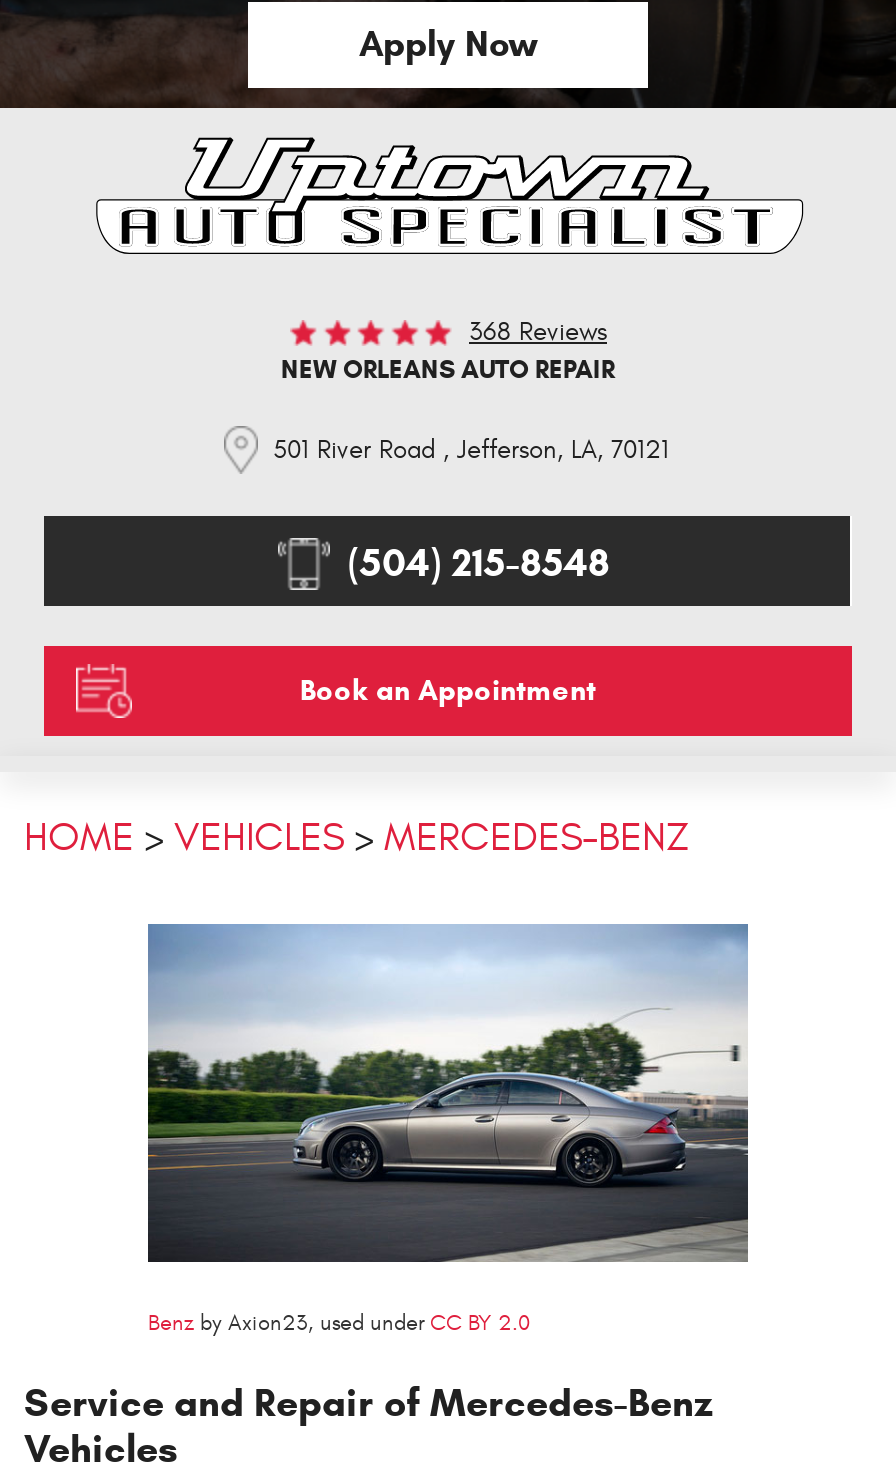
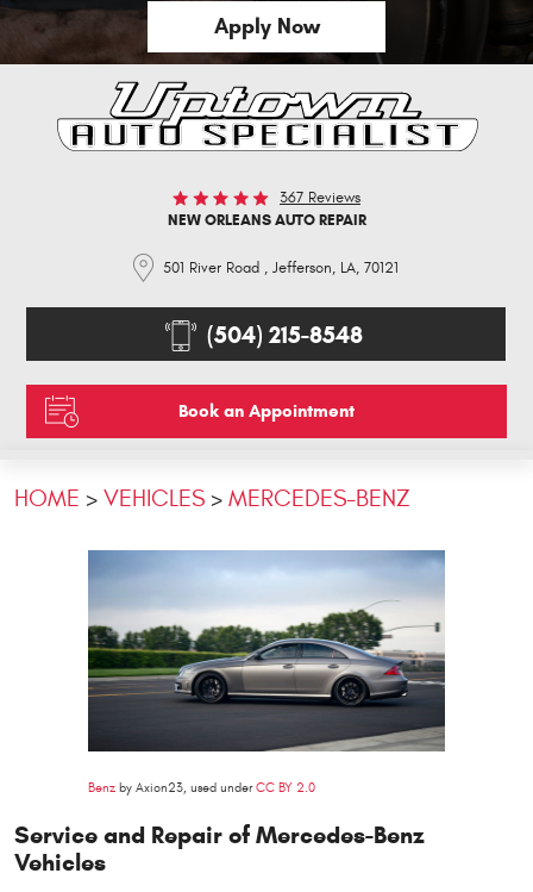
[469,315,607,347] 368 Reviews -> [280,188,360,207] 367 Reviews

